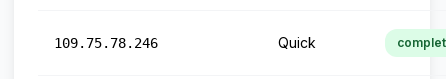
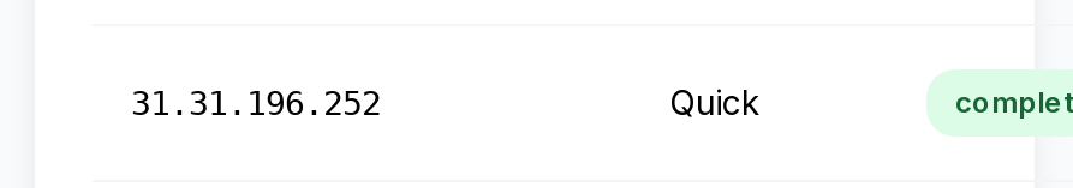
[54,35,158,51] 109.75.78.246 -> [131,84,381,122] 31.31.196.252

